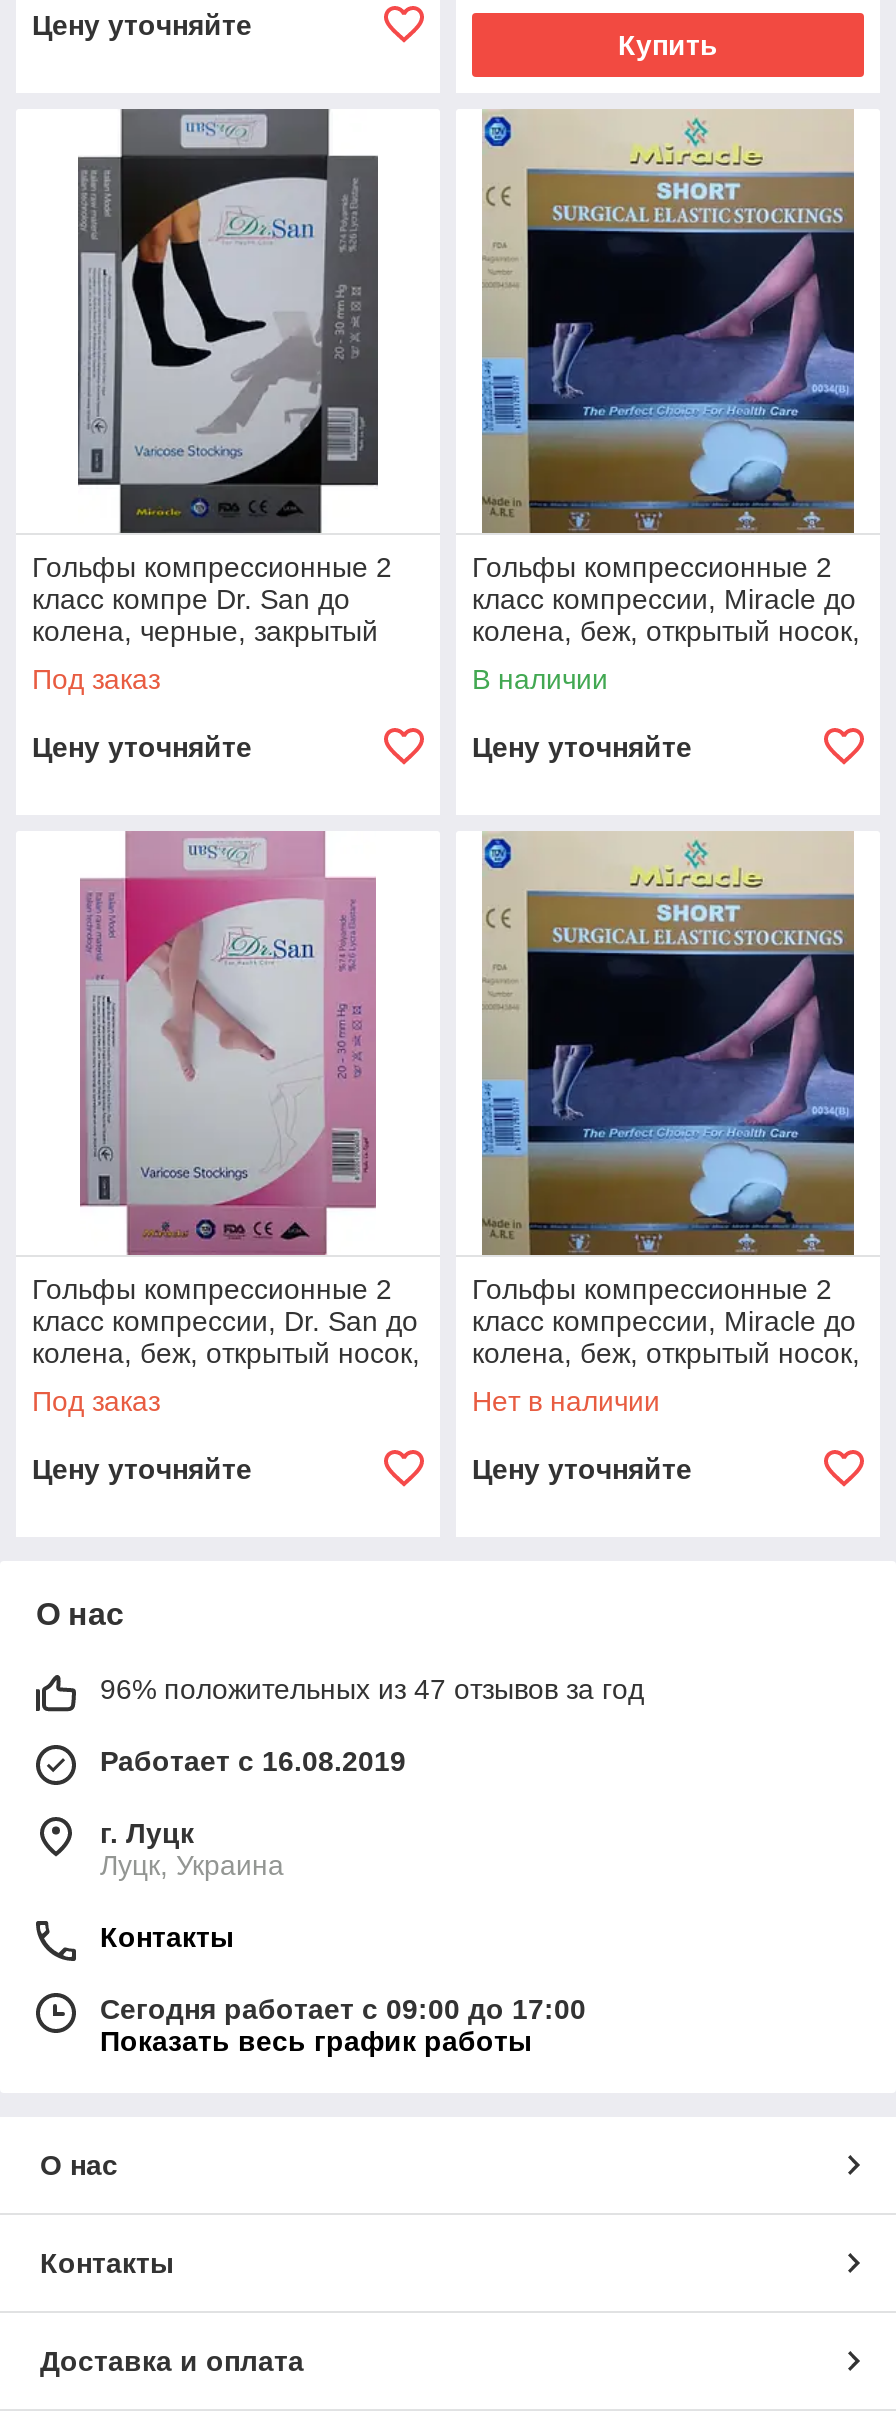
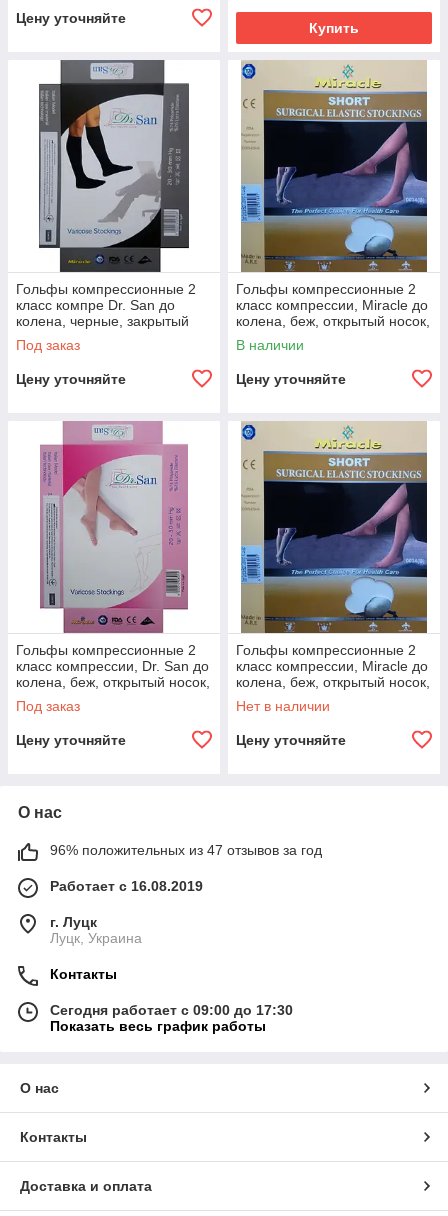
[100,1993,586,2025] Сегодня работает с 09:00 до 17:00 -> [50,1002,293,1018] Сегодня работает с 09:00 до 17:30

